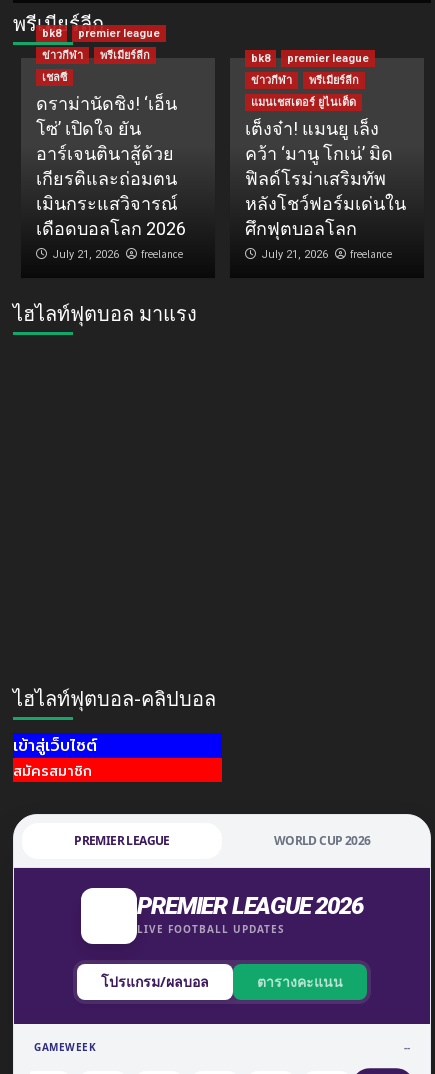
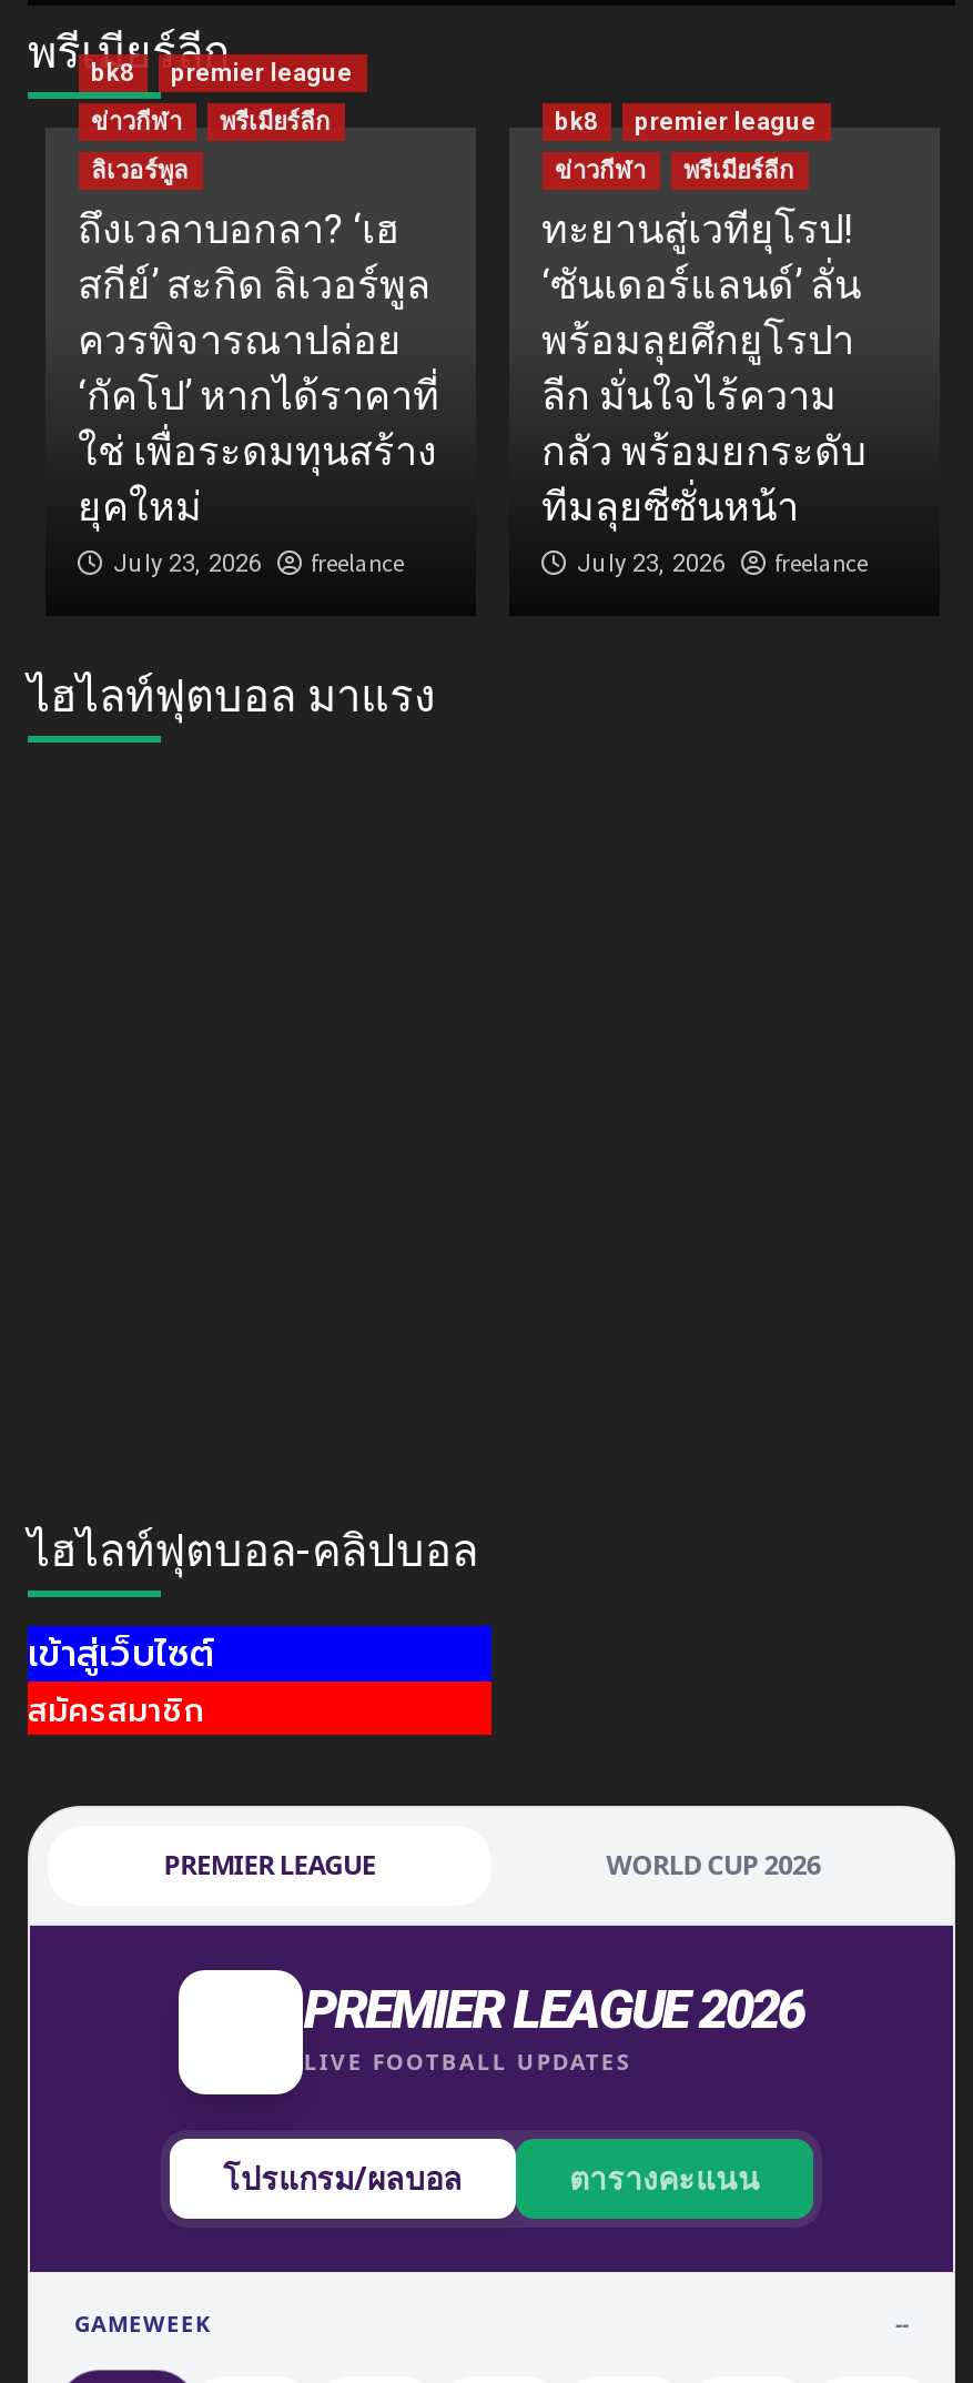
[35,71,185,261] เชลซี | ดราม่านัดชิง! ‘เอ็น | โซ่’ เปิดใจ ยัน | อาร์เจนตินาสู้ด้วย | เกียรติและถ่อมตน | เมินกระแสวิจารณ์ | เดือดบอลโลก 2026 | July 21, 2026 -> [78,156,439,578] ลิเวอร์พูล | ถึงเวลาบอกลา? ‘เฮ | สกีย์’ สะกิด ลิเวอร์พูล | ควรพิจารณาปล่อย | ‘กัคโป’ หากได้ราคาที่ | ใช่ เพื่อระดมทุนสร้าง | ยุคใหม่ | July 23, 2026
[244,96,405,261] แมนเชสเตอร์ ยูไนเต็ด | เต็งจ๋า! แมนยู เล็ง | คว้า ‘มานู โกเน่’ มิด | ฟิลด์โรม่าเสริมทัพ | หลังโชว์ฟอร์มเด่นใน | ศึกฟุตบอลโลก | July 21, 2026 -> [541,205,865,578] ทะยานสู่เวทียุโรป! | ‘ซันเดอร์แลนด์’ ลั่น | พร้อมลุยศึกยูโรปา | ลีก มั่นใจไร้ความ | กลัว พร้อมยกระดับ | ทีมลุยซีซั่นหน้า | July 23, 2026

